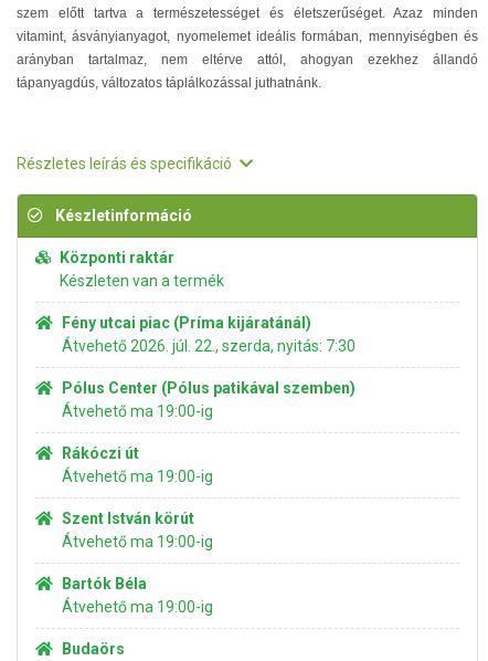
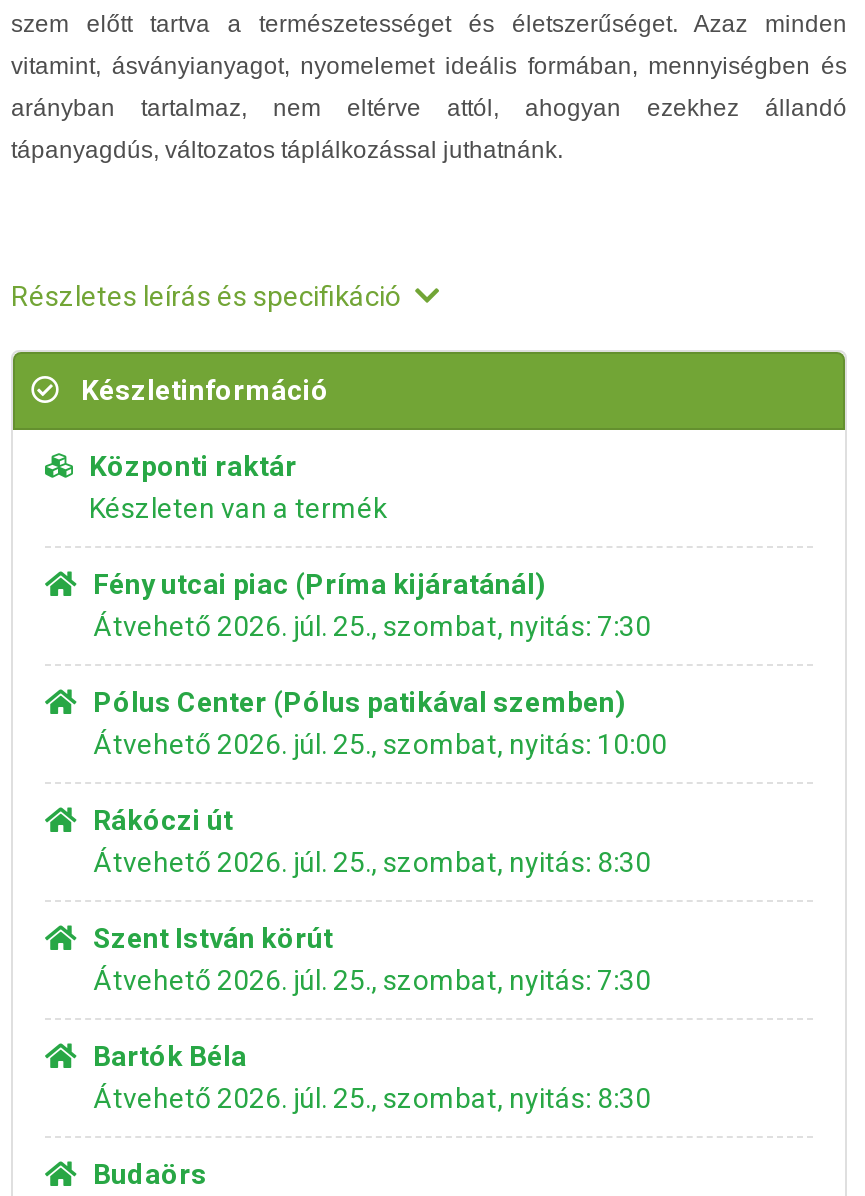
[62,337,356,355] Átvehető 2026. júl. 22., szerda, nyitás: 7:30 -> [93,610,651,642] Átvehető 2026. júl. 25., szombat, nyitás: 7:30
[62,402,213,420] Átvehető ma 19:00-ig -> [93,728,667,760] Átvehető 2026. júl. 25., szombat, nyitás: 10:00
[62,468,213,485] Átvehető ma 19:00-ig -> [93,846,651,878] Átvehető 2026. júl. 25., szombat, nyitás: 8:30
[62,533,213,550] Átvehető ma 19:00-ig -> [93,964,651,996] Átvehető 2026. júl. 25., szombat, nyitás: 7:30
[62,598,213,616] Átvehető ma 19:00-ig -> [93,1082,651,1114] Átvehető 2026. júl. 25., szombat, nyitás: 8:30

